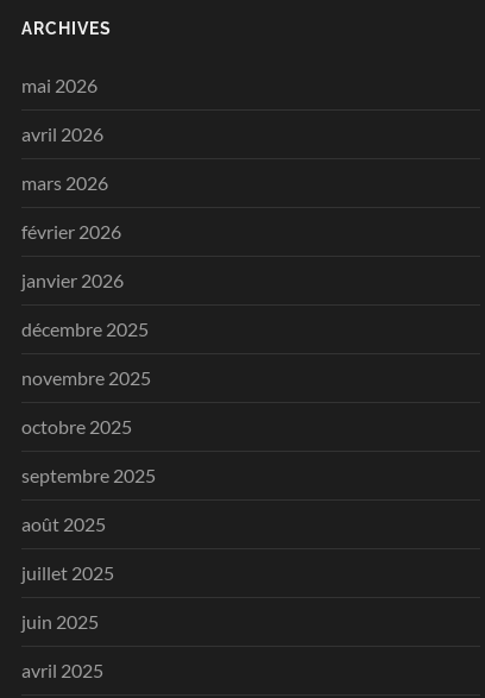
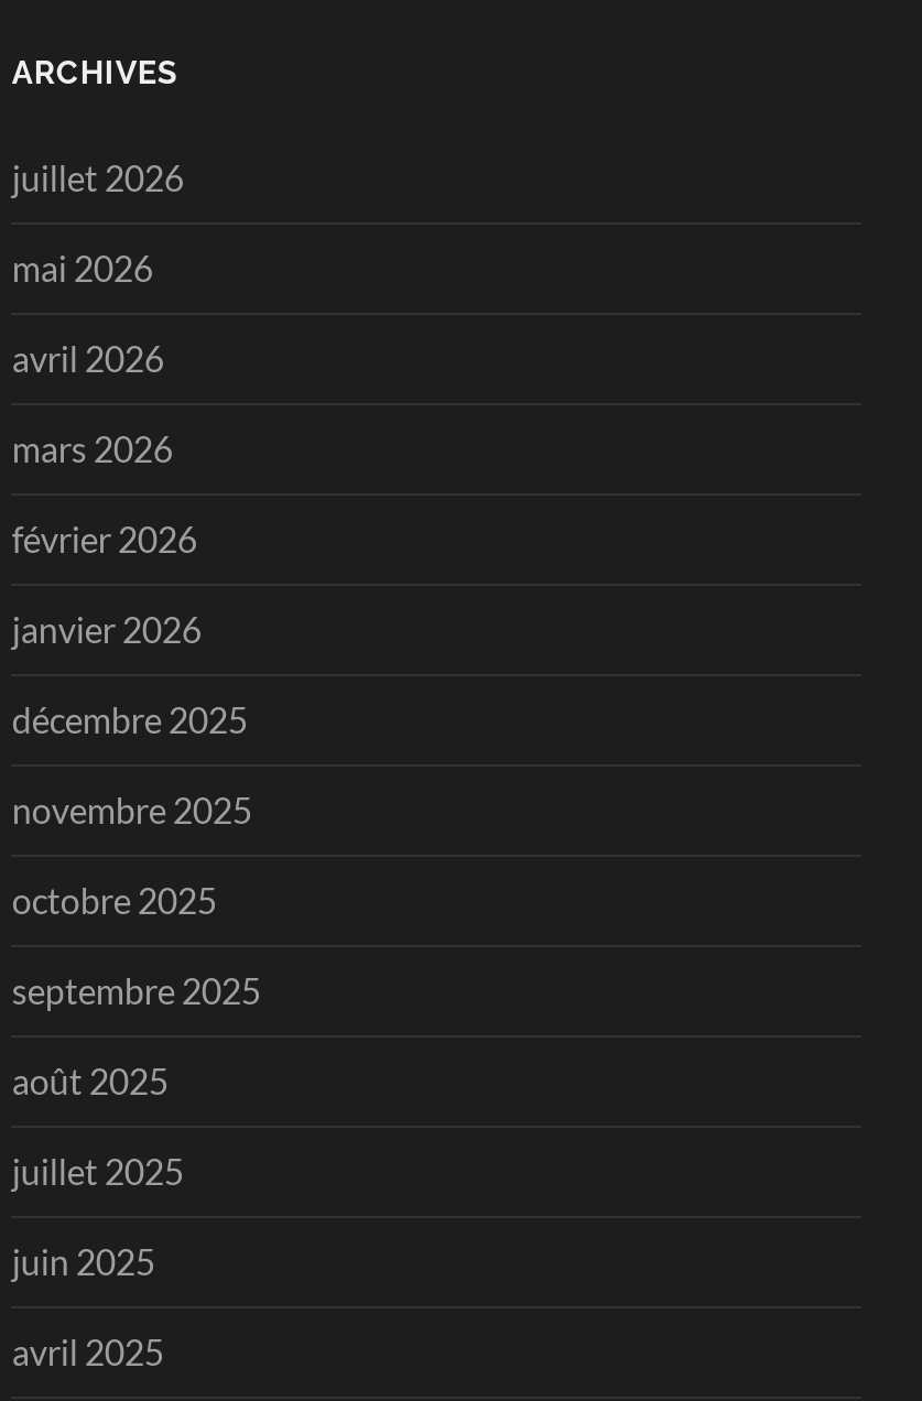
none -> [12,156,184,198] juillet 2026

